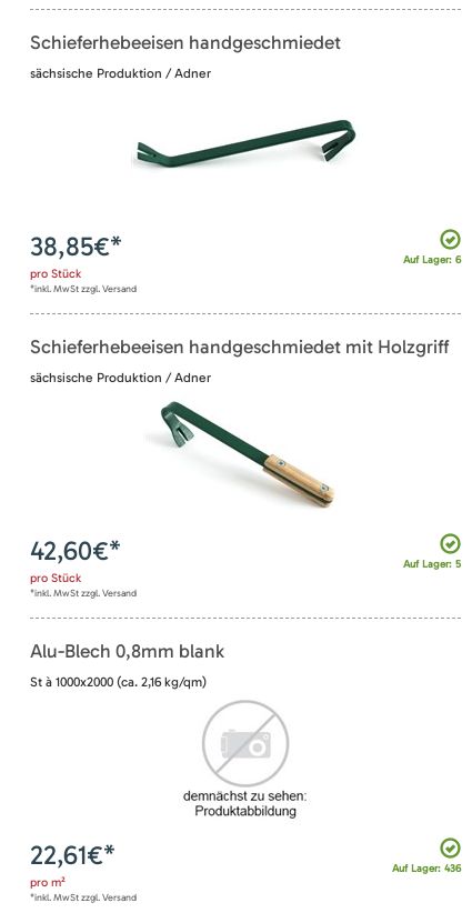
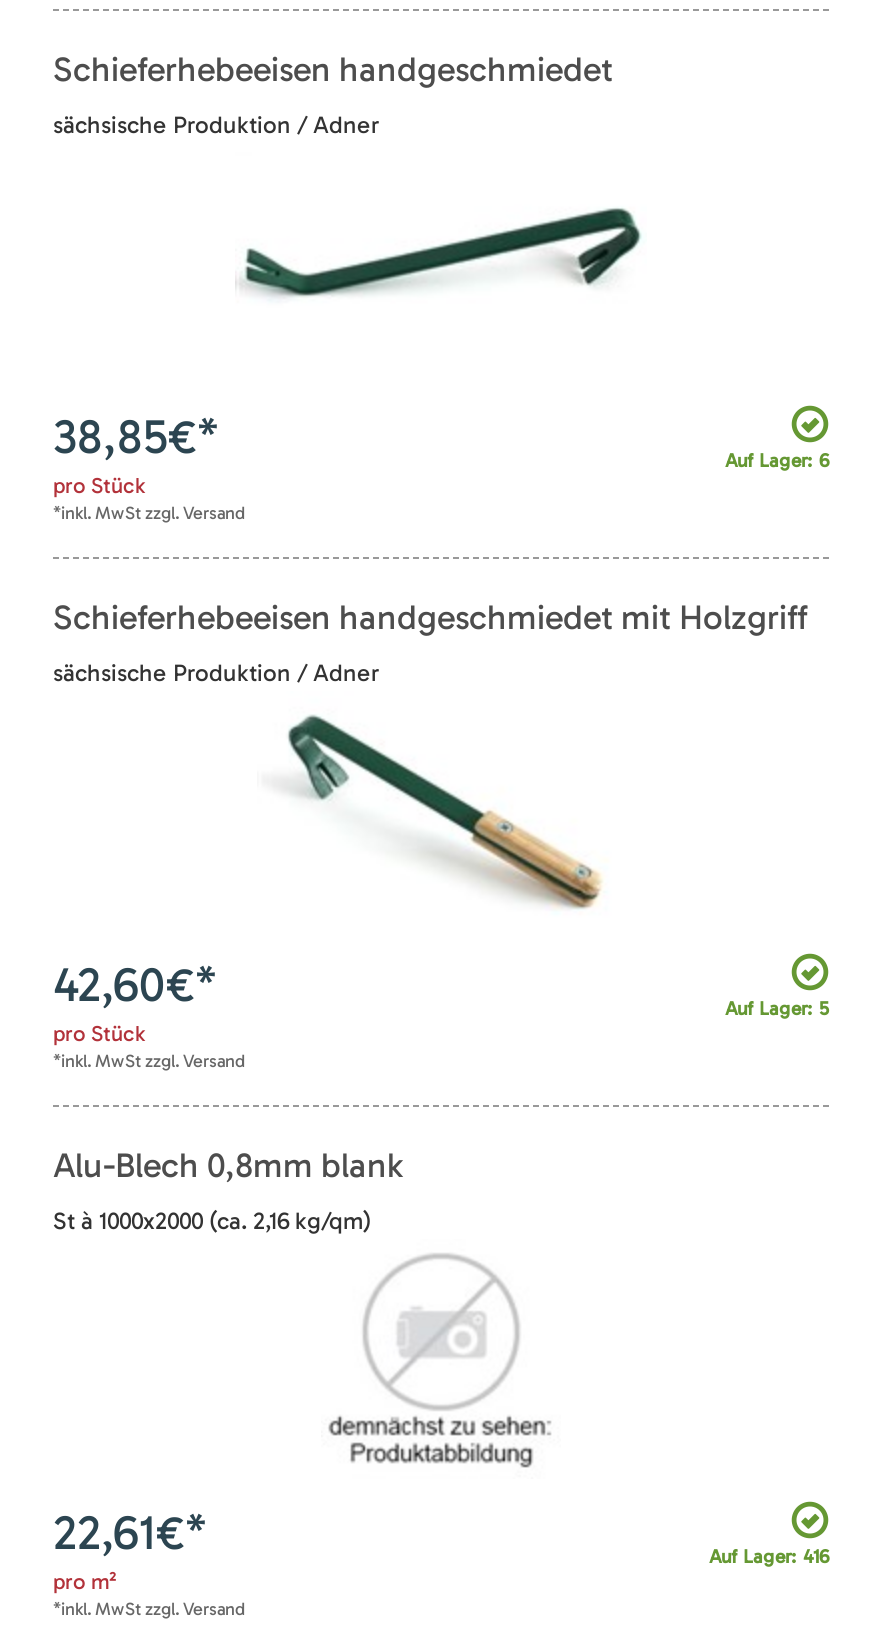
[392,862,461,874] Auf Lager: 436 -> [709,1544,829,1566] Auf Lager: 416

